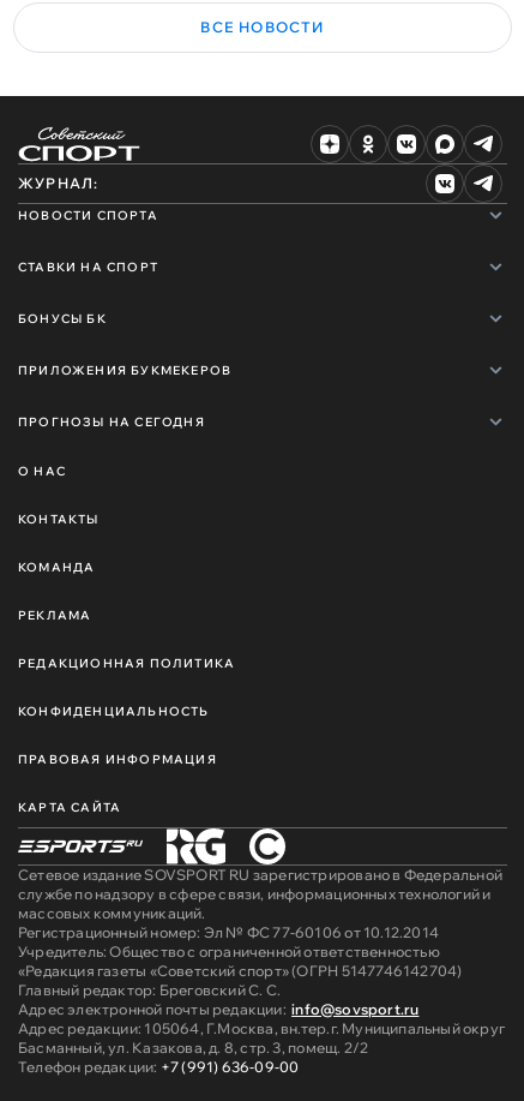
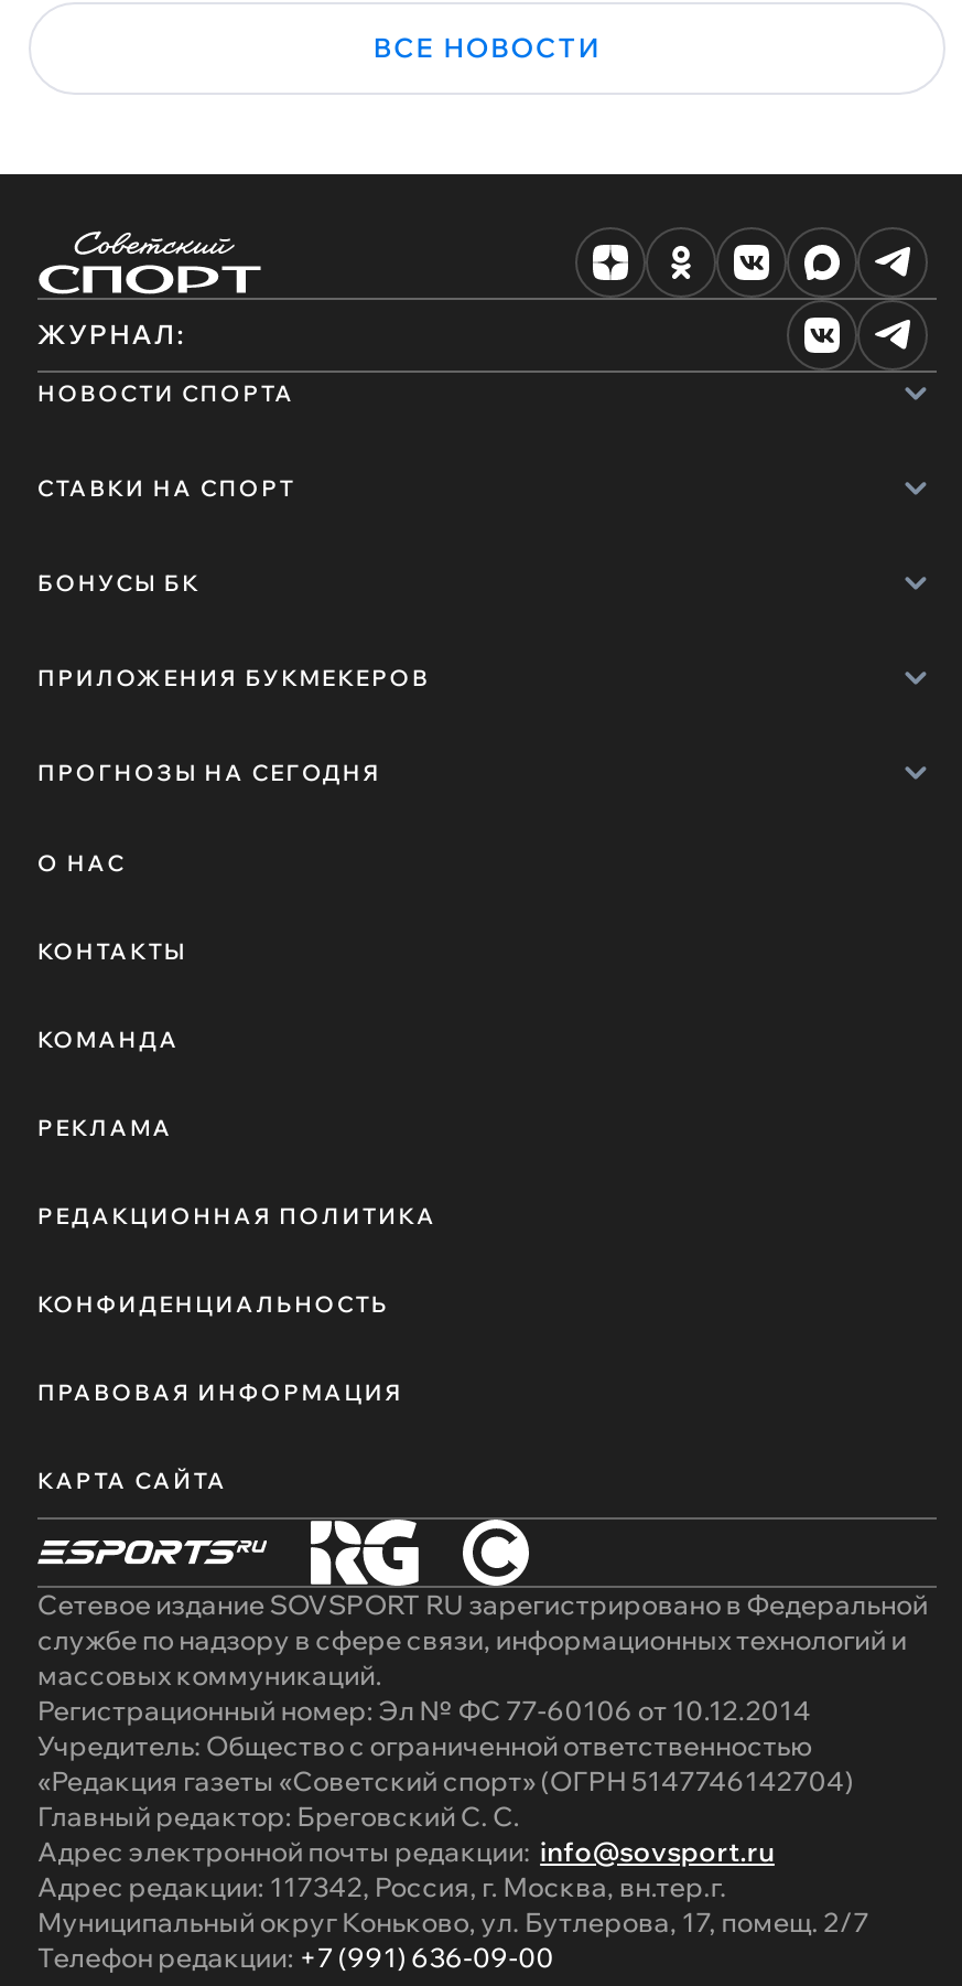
[18,1020,505,1057] Адрес редакции: 105064, Г.Москва, вн.тер.г. Муниципальный округ | Басманный, ул. Казакова, д. 8, стр. 3, помещ. 2/2 -> [37,1871,869,1939] Адрес редакции: 117342, Россия, г. Москва, вн.тер.г. | Муниципальный округ Коньково, ул. Бутлерова, 17, помещ. 2/7

